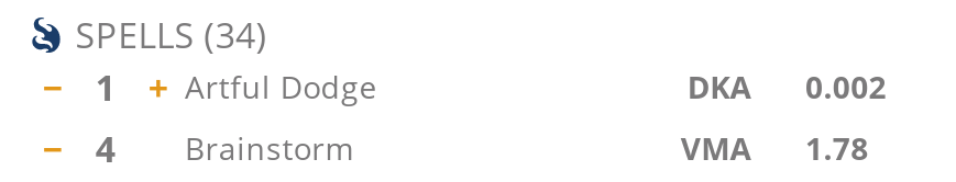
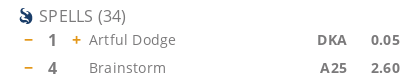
[687,66,887,107] DKA 0.002 -> [317,30,400,49] DKA 0.05
[681,127,869,169] VMA | 1.78 -> [320,58,400,77] A25 | 2.60

